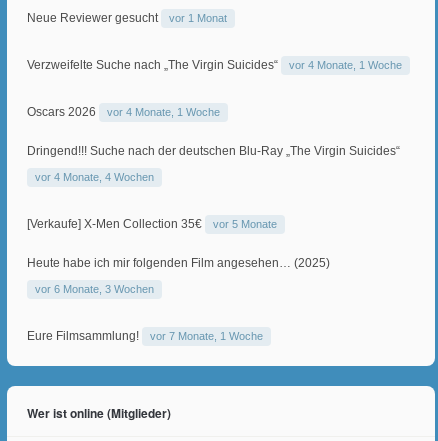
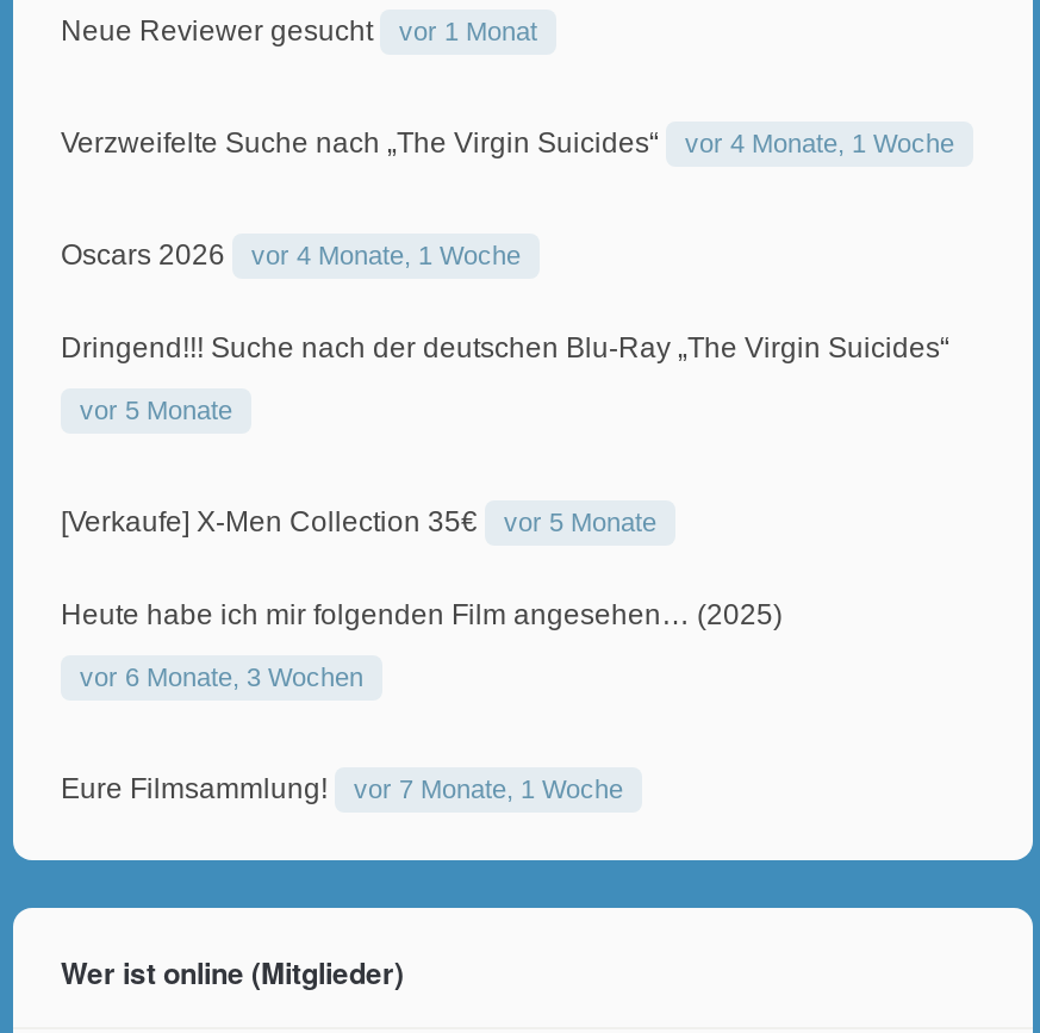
[35,170,154,182] vor 4 Monate, 4 Wochen -> [80,394,232,423] vor 5 Monate

